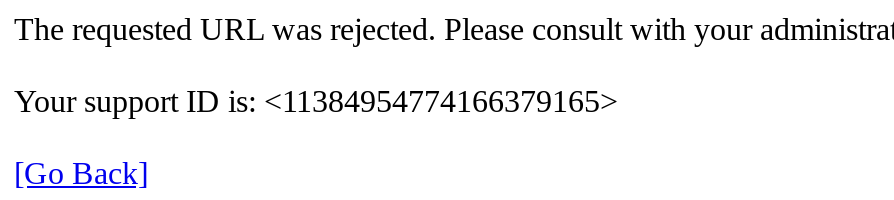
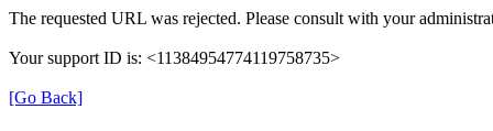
[14,84,618,118] Your support ID is: <11384954774166379165> -> [9,48,340,67] Your support ID is: <11384954774119758735>

